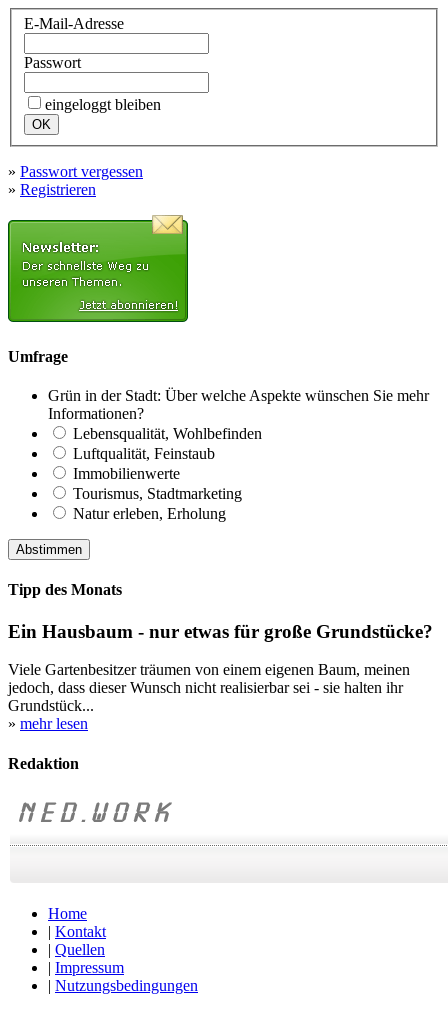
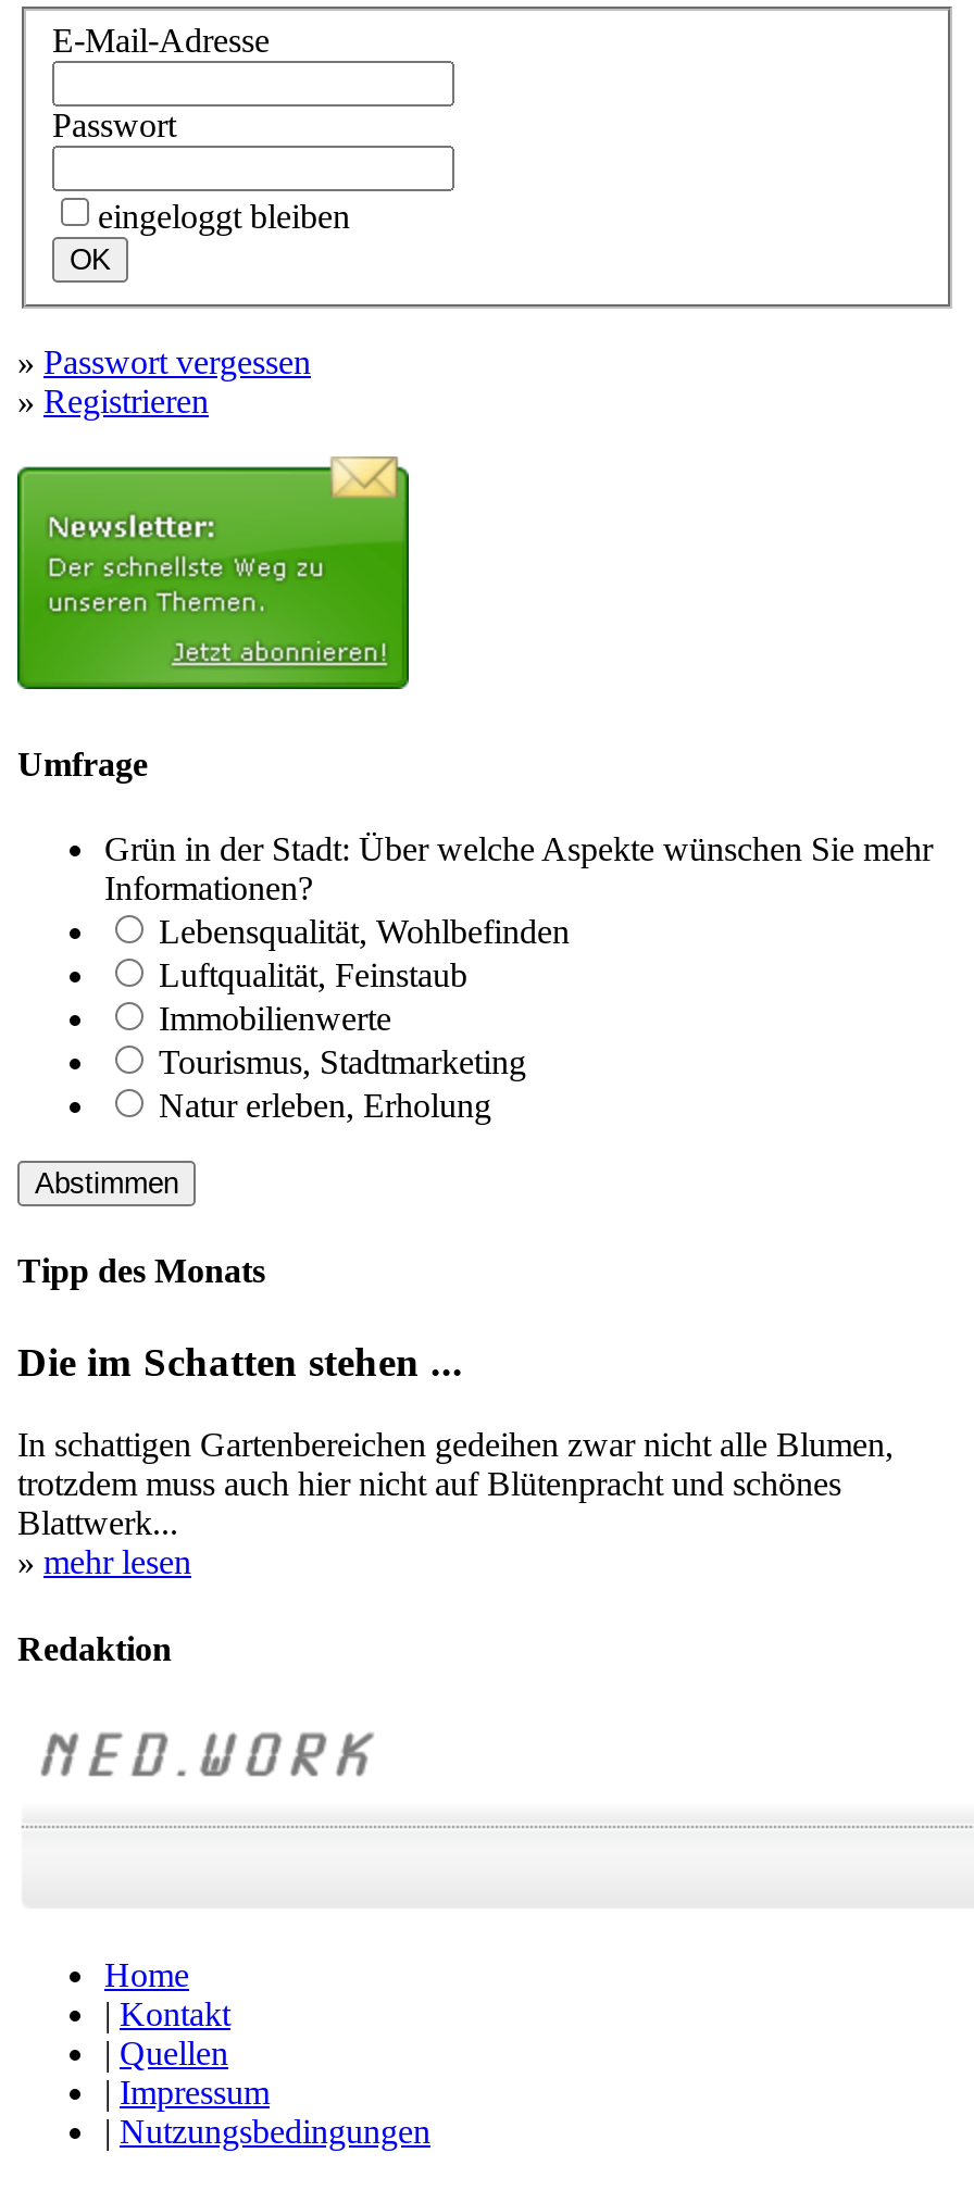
[8,620,433,641] Ein Hausbaum - nur etwas für große Grundstücke? -> [17,1338,463,1384] Die im Schatten stehen ...
[8,661,410,714] Viele Gartenbesitzer träumen von einem eigenen Baum, meinen | jedoch, dass dieser Wunsch nicht realisierbar sei - sie halten ihr | Grundstück... -> [17,1426,894,1542] In schattigen Gartenbereichen gedeihen zwar nicht alle Blumen, | trotzdem muss auch hier nicht auf Blütenpracht und schönes | Blattwerk...

